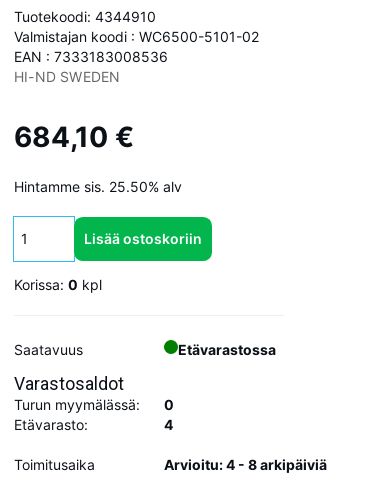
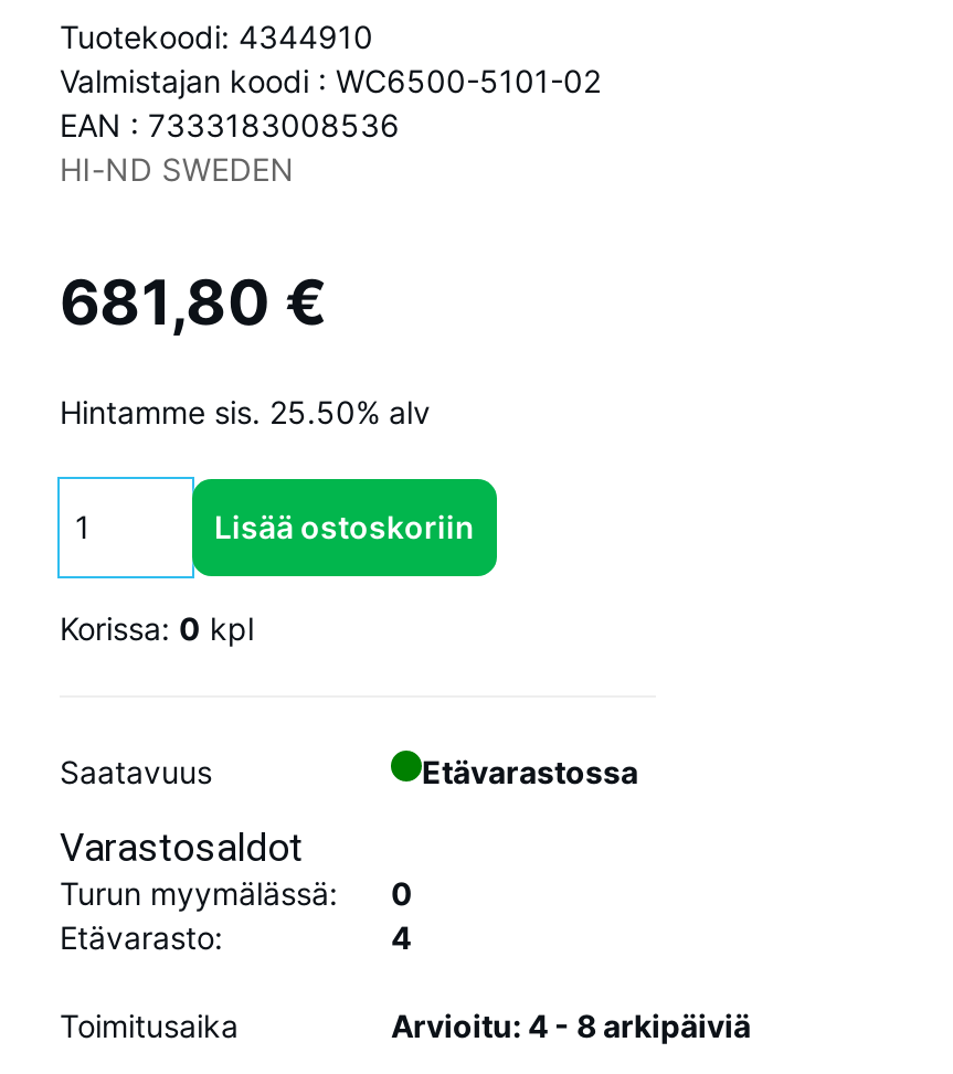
[14,120,134,154] 684,10 € -> [60,264,327,339] 681,80 €

